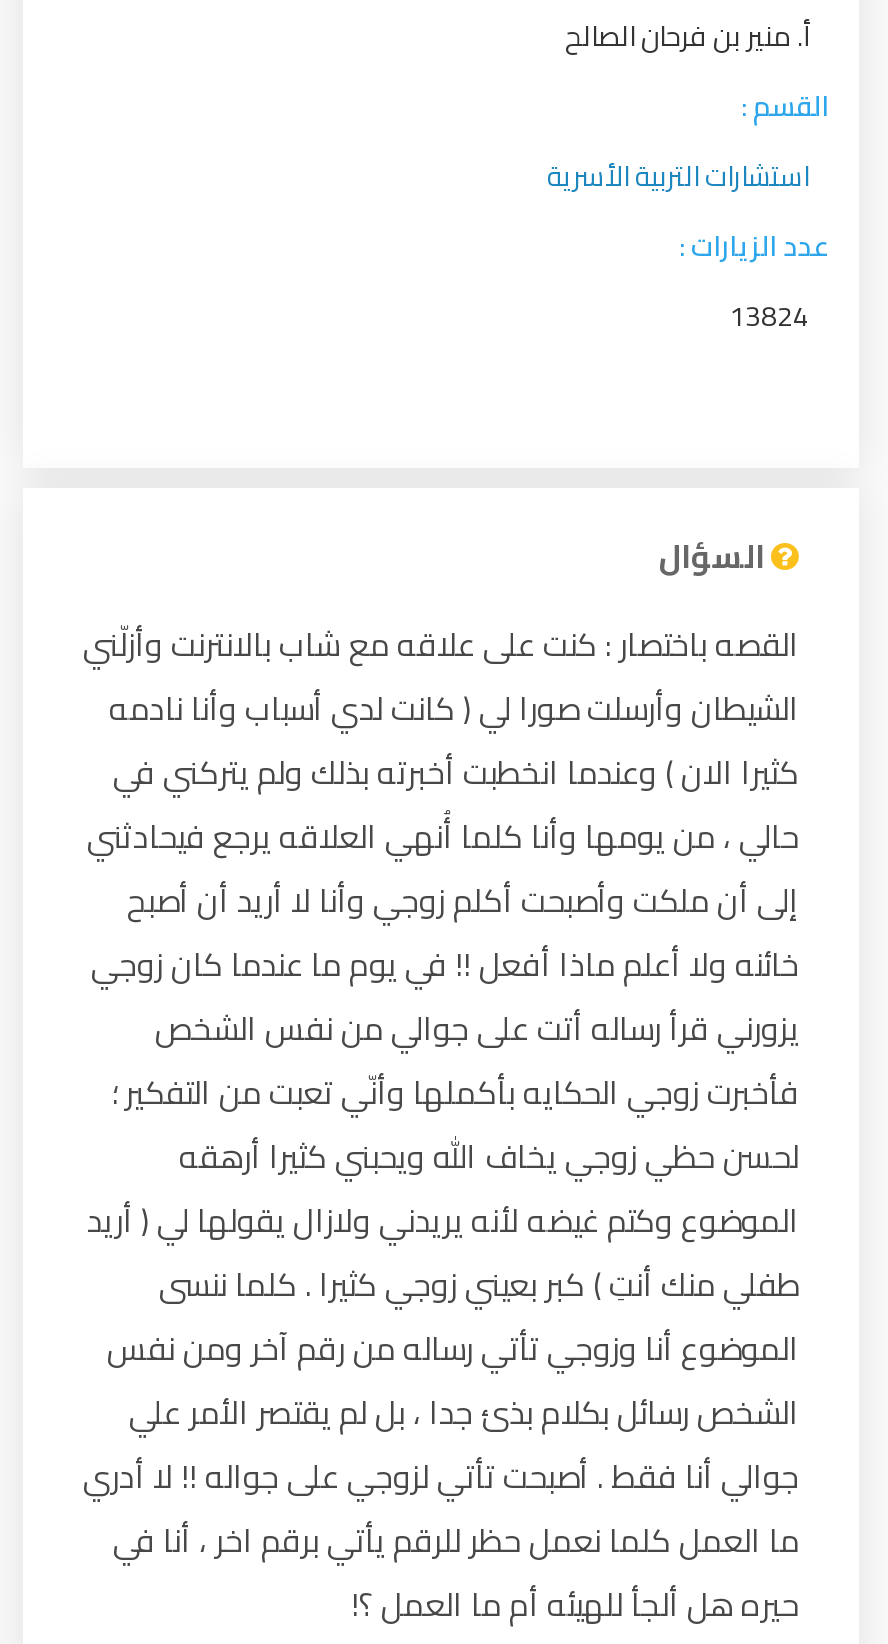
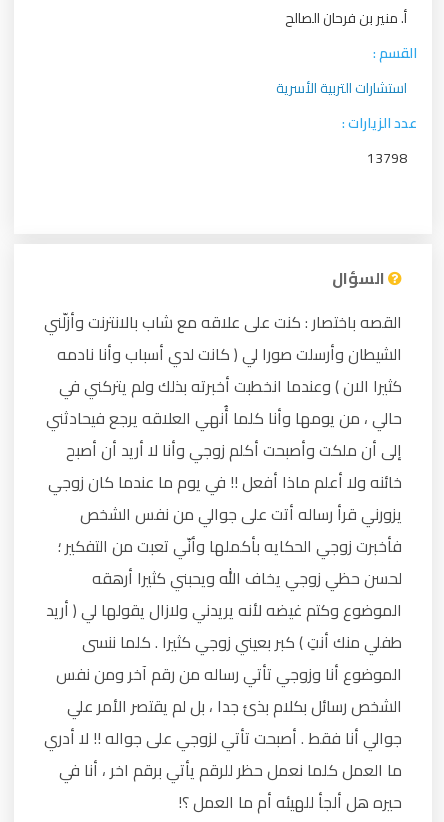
[729,290,809,342] 13824 -> [367,145,407,171] 13798

